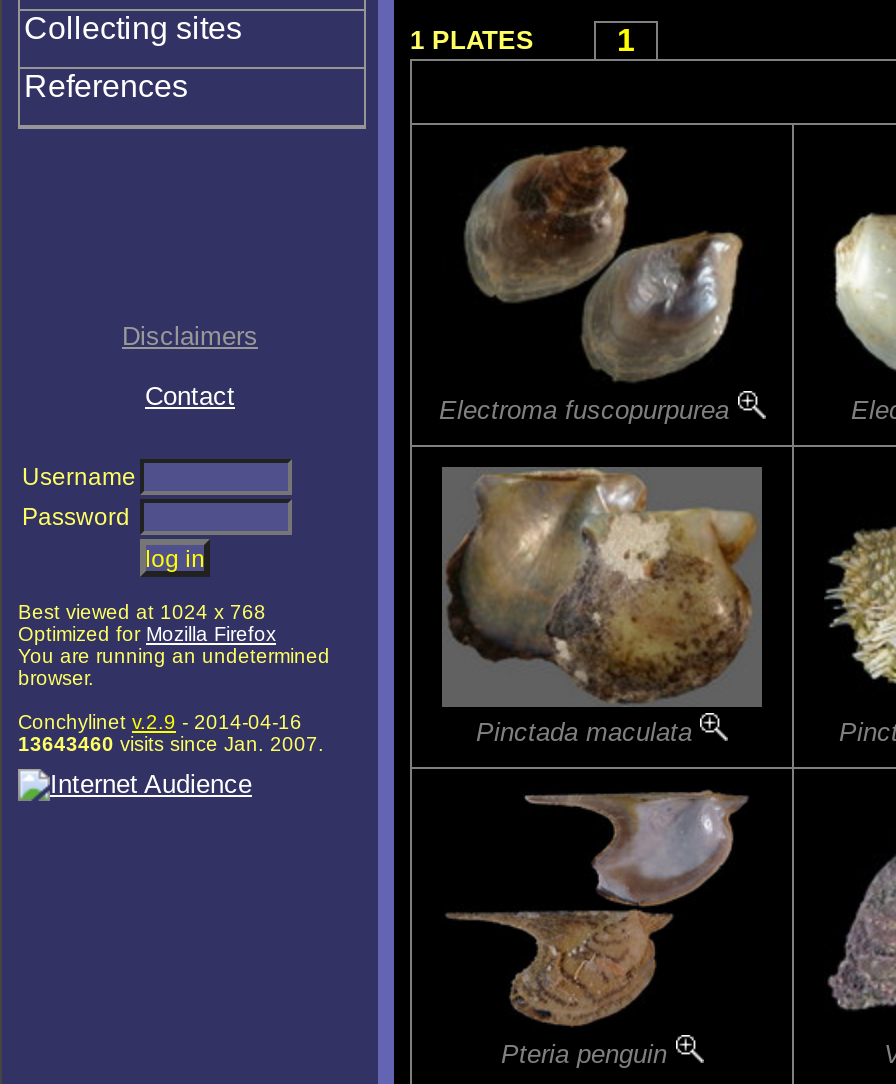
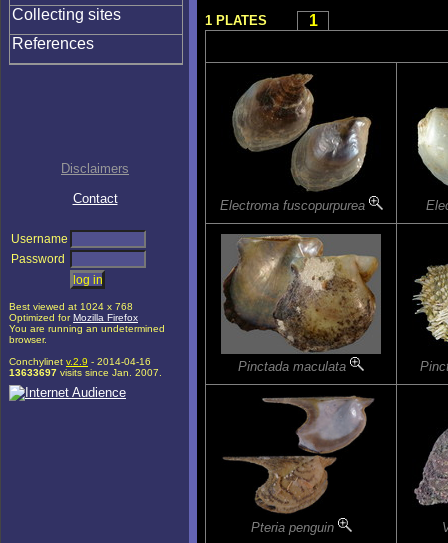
[18,733,324,755] 13643460 visits since Jan. 2007. -> [9,367,162,378] 13633697 visits since Jan. 2007.

